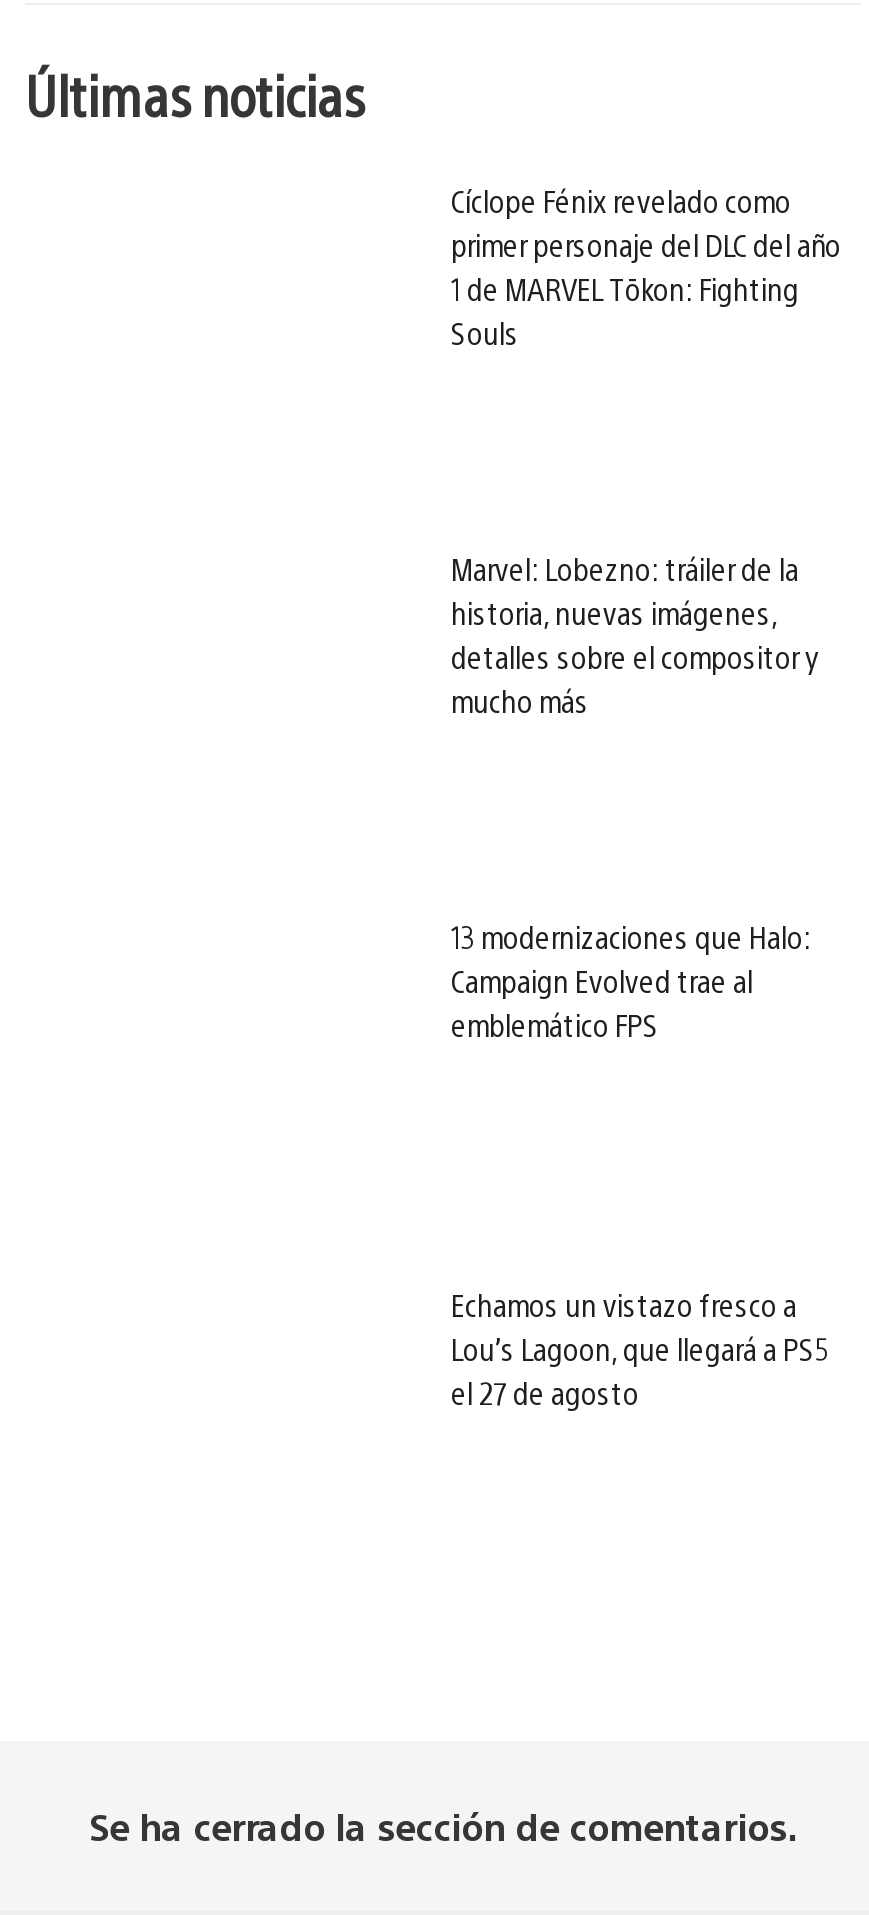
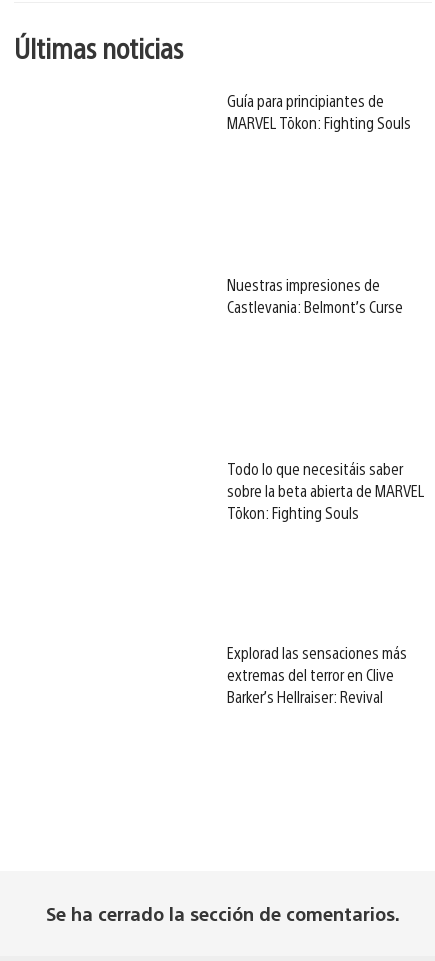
[451,179,841,353] Cíclope Fénix revelado como | primer personaje del DLC del año | 1 de MARVEL Tōkon: Fighting | Souls -> [227,90,411,133] Guía para principiantes de | MARVEL Tōkon: Fighting Souls
[451,547,819,721] Marvel: Lobezno: tráiler de la | historia, nuevas imágenes, | detalles sobre el compositor y | mucho más -> [227,274,403,317] Nuestras impresiones de | Castlevania: Belmont’s Curse
[451,915,811,1045] 13 modernizaciones que Halo: | Campaign Evolved trae al | emblemático FPS -> [227,458,424,523] Todo lo que necesitáis saber | sobre la beta abierta de MARVEL | Tōkon: Fighting Souls
[451,1283,829,1413] Echamos un vistazo fresco a | Lou’s Lagoon, que llegará a PS5 | el 27 de agosto -> [227,642,407,707] Explorad las sensaciones más | extremas del terror en Clive | Barker’s Hellraiser: Revival

